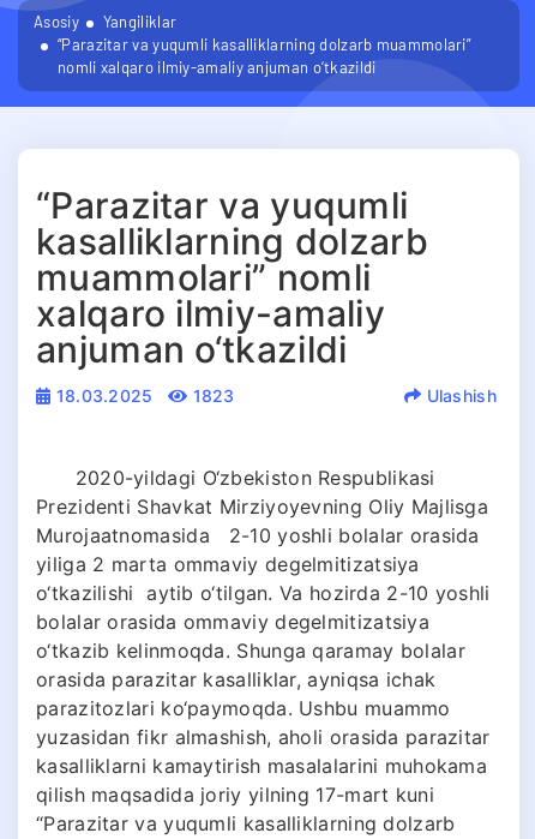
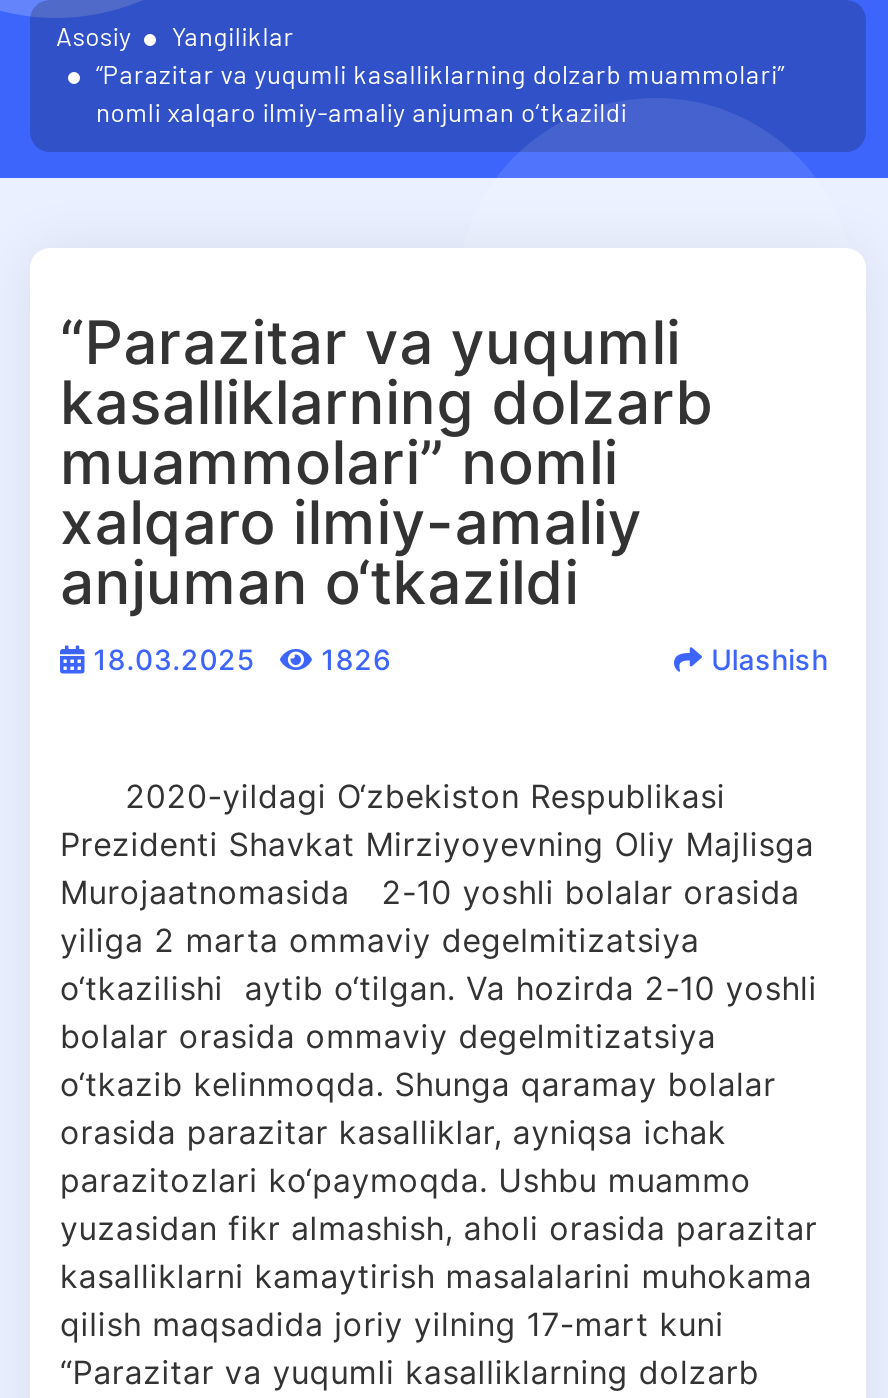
[56,386,235,406] 18.03.2025 1823 -> [93,642,392,676] 18.03.2025 1826

